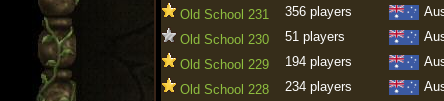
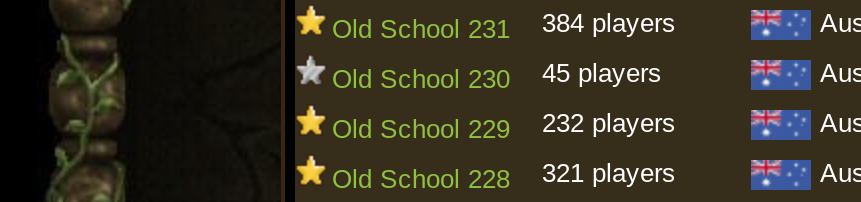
[179,4,351,22] Old School 231 356 players -> [332,8,676,44] Old School 231 384 players
[179,29,344,47] Old School 230 51 players -> [332,58,662,94] Old School 230 45 players
[179,54,351,72] Old School 229 194 players -> [332,108,676,144] Old School 229 232 players
[179,79,351,97] Old School 228 234 players -> [332,158,676,194] Old School 228 321 players

